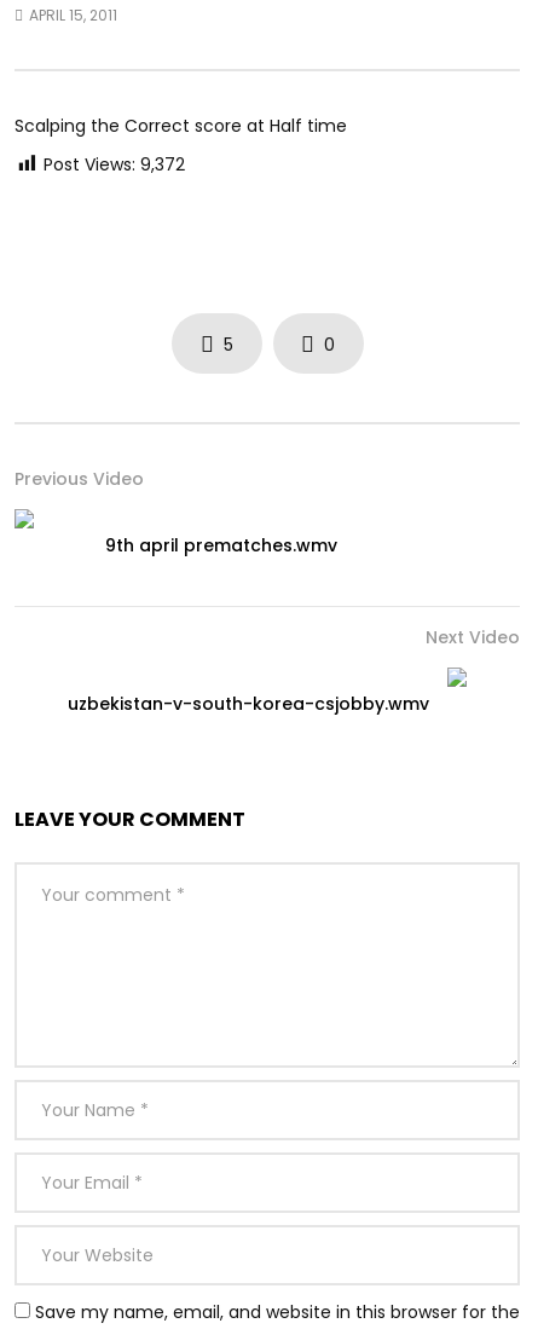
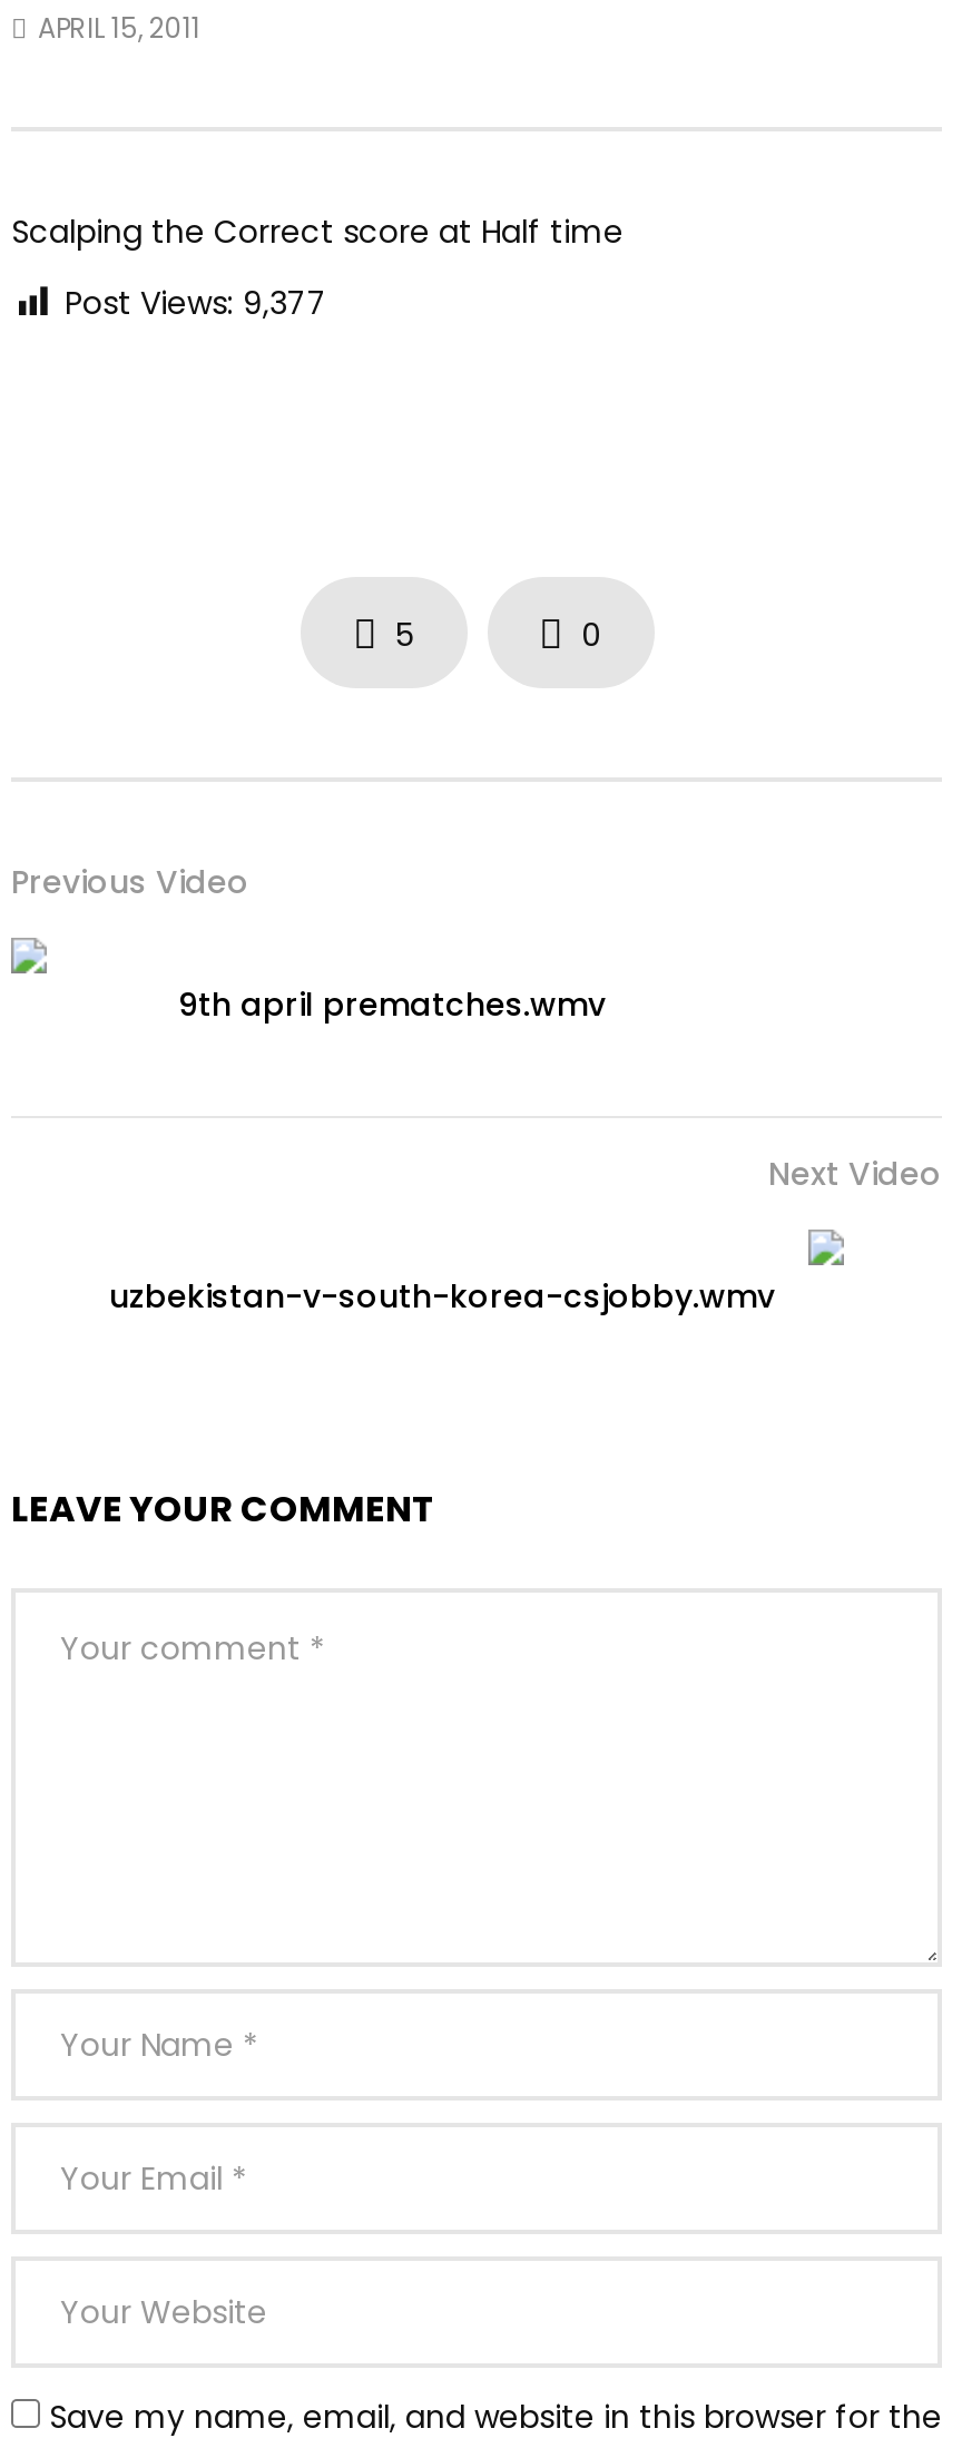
[44,152,185,177] Post Views: 9,372 -> [65,281,327,325] Post Views: 9,377

